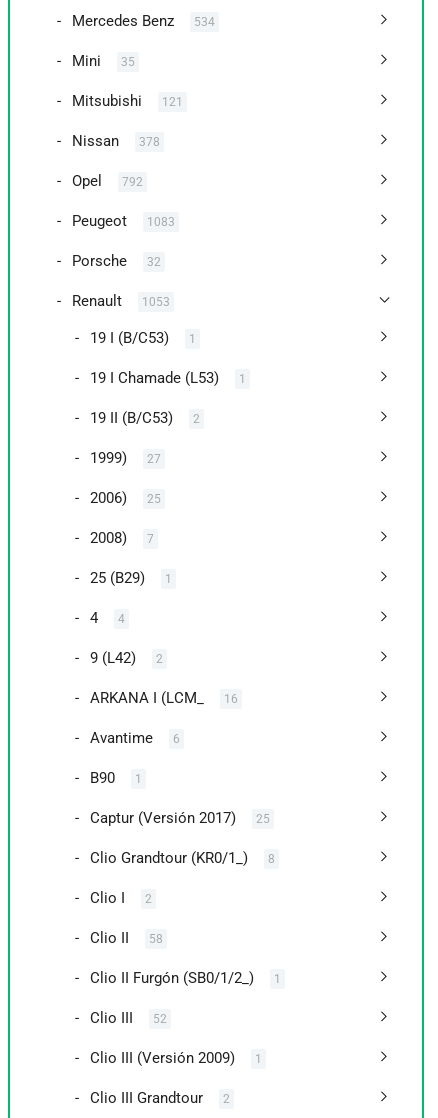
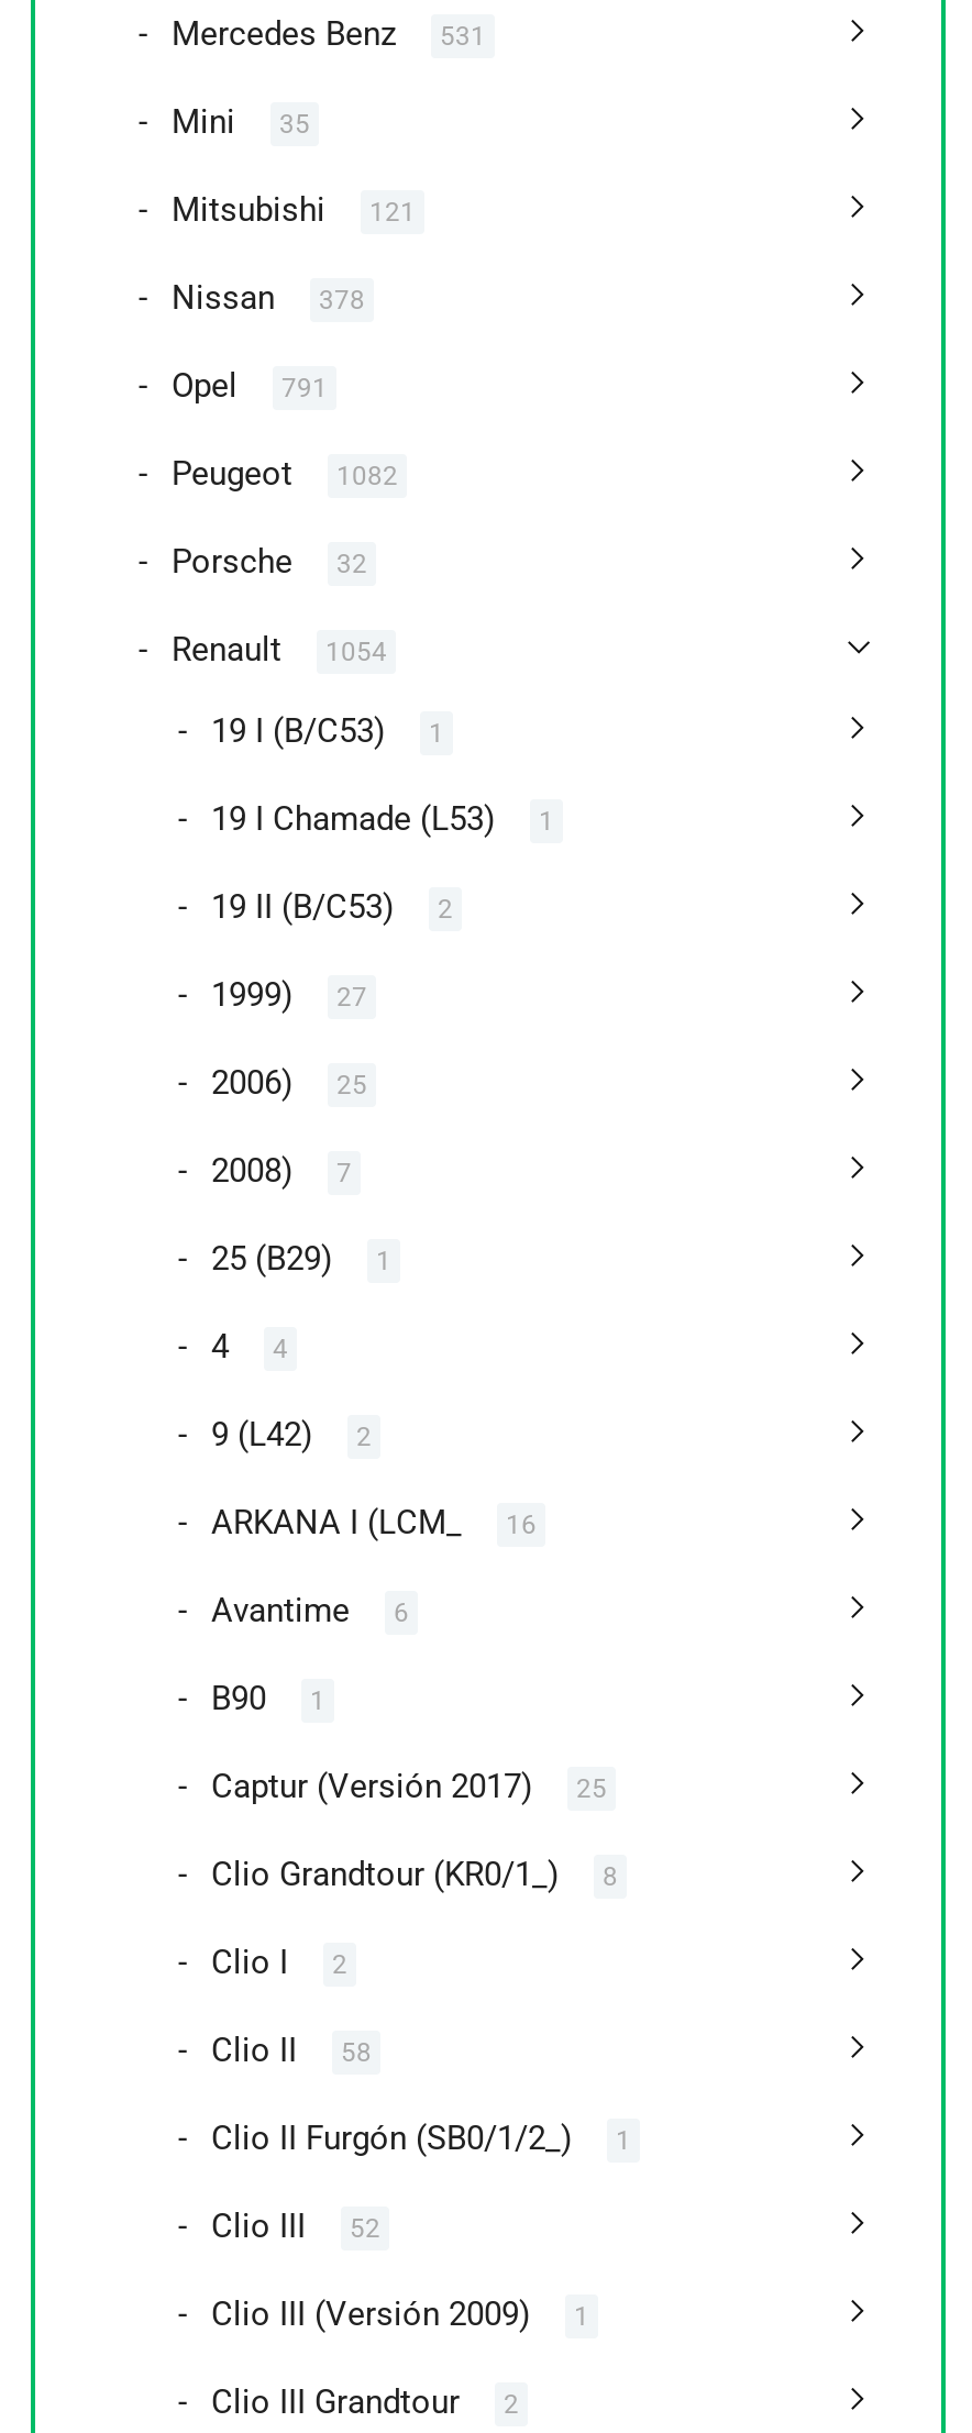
[72,12,215,30] Mercedes Benz 534 -> [172,14,486,53] Mercedes Benz 531
[72,172,143,190] Opel 792 -> [172,365,328,405] Opel 791
[72,212,175,230] Peugeot 1083 -> [172,453,398,493] Peugeot 1082
[72,292,170,310] Renault 1053 -> [172,629,387,669] Renault 1054

